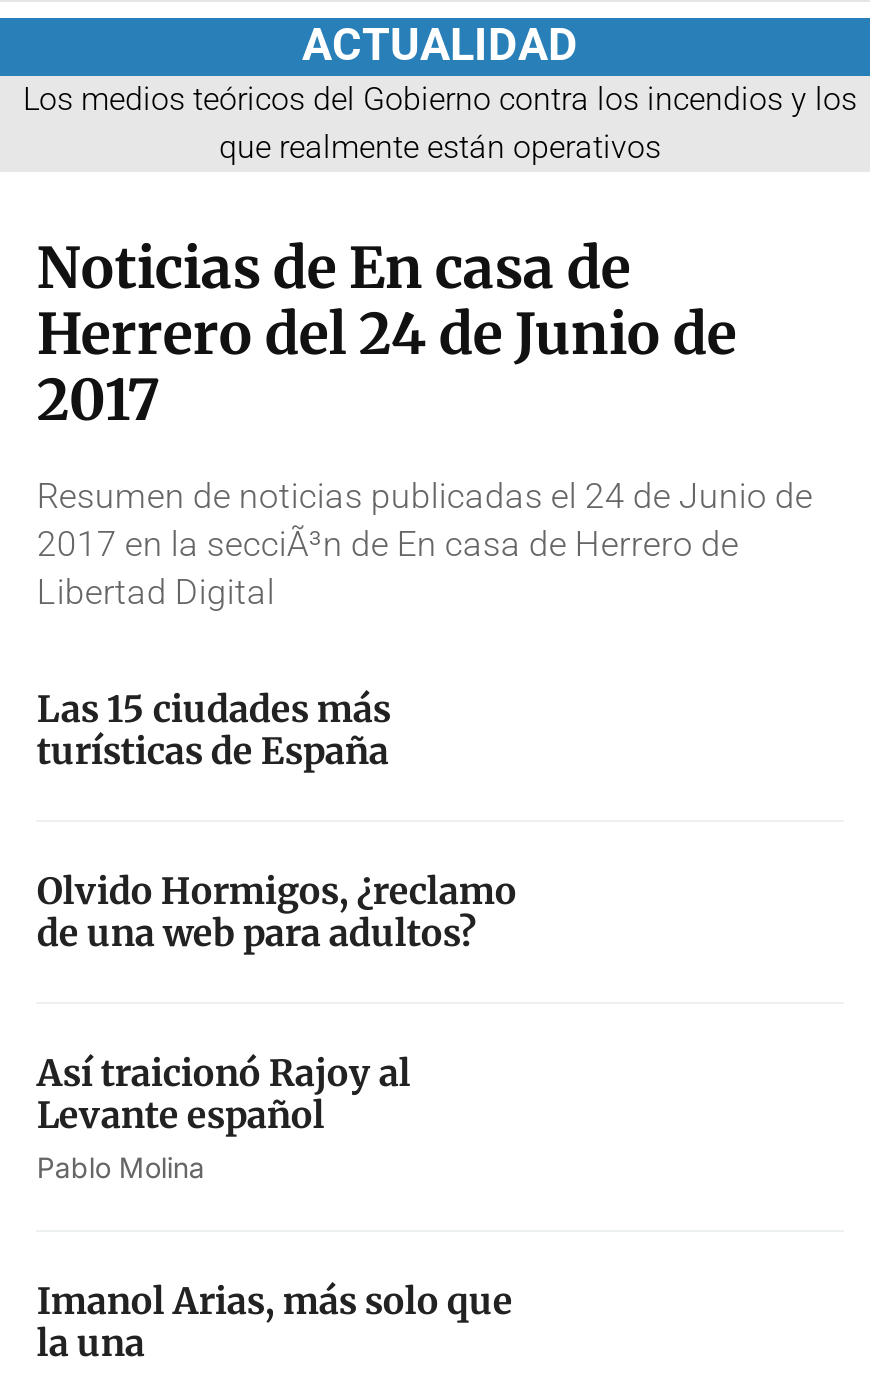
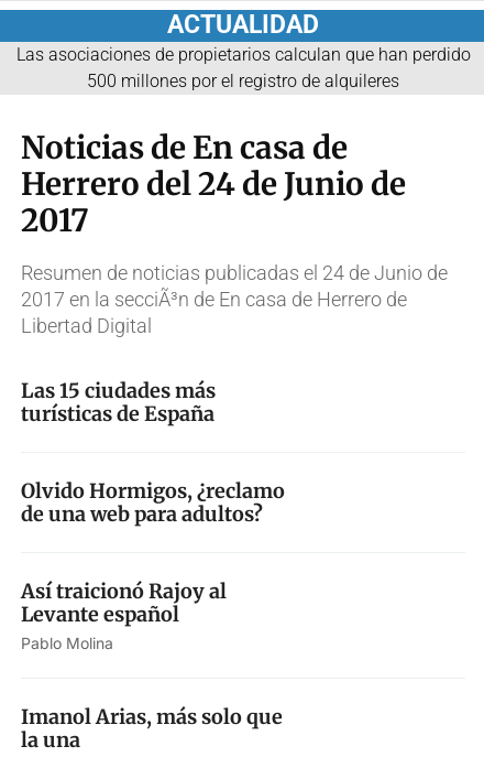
[23,79,857,165] Los medios teóricos del Gobierno contra los incendios y los | que realmente están operativos -> [16,44,470,91] Las asociaciones de propietarios calculan que han perdido | 500 millones por el registro de alquileres

